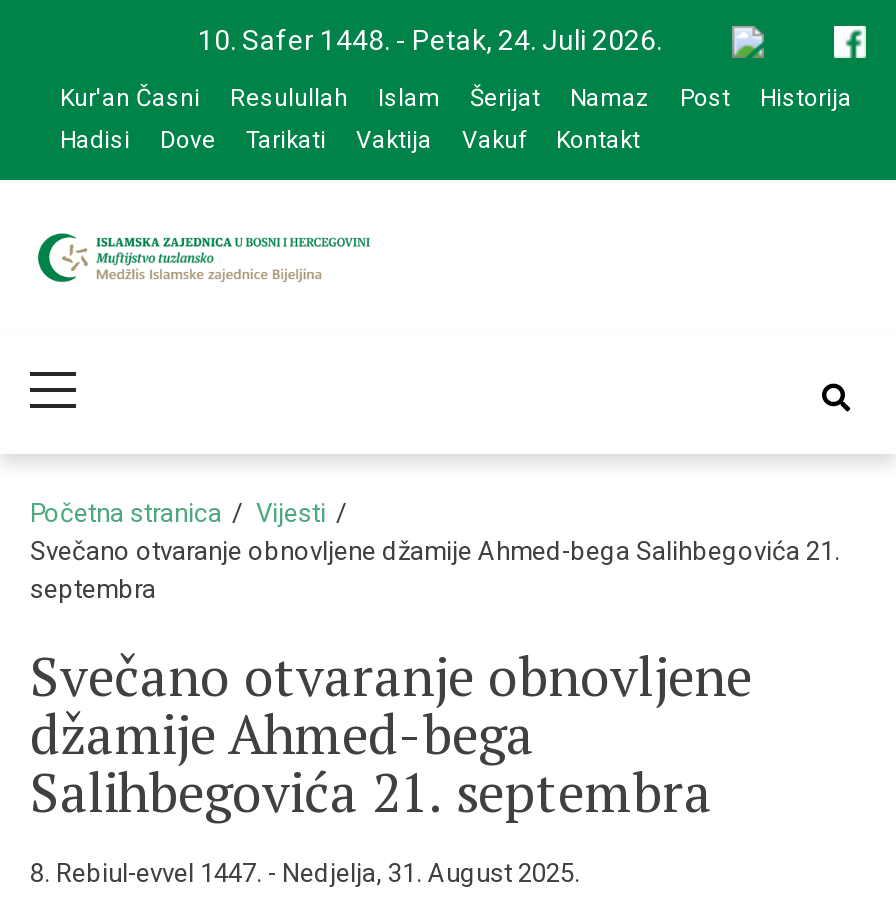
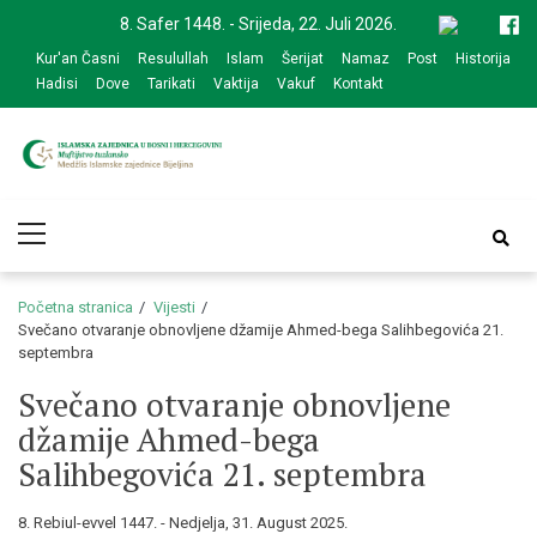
[198,24,662,56] 10. Safer 1448. - Petak, 24. Juli 2026. -> [120,14,397,34] 8. Safer 1448. - Srijeda, 22. Juli 2026.

